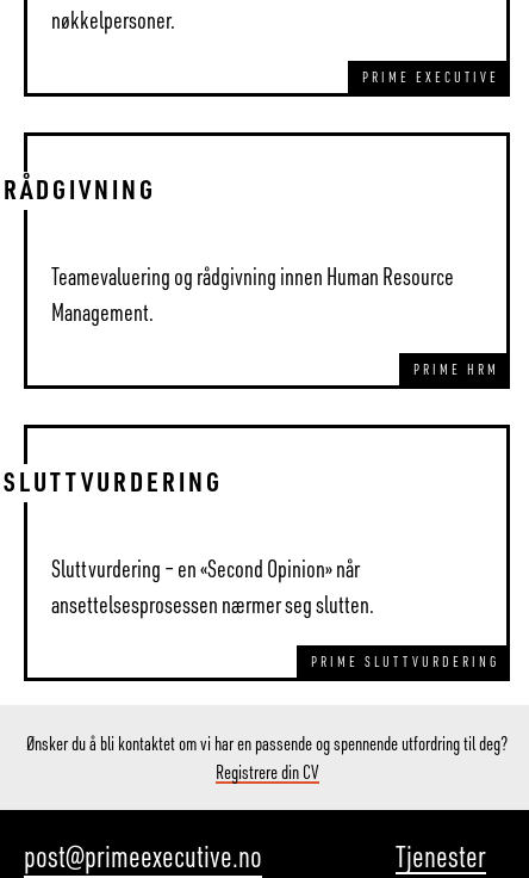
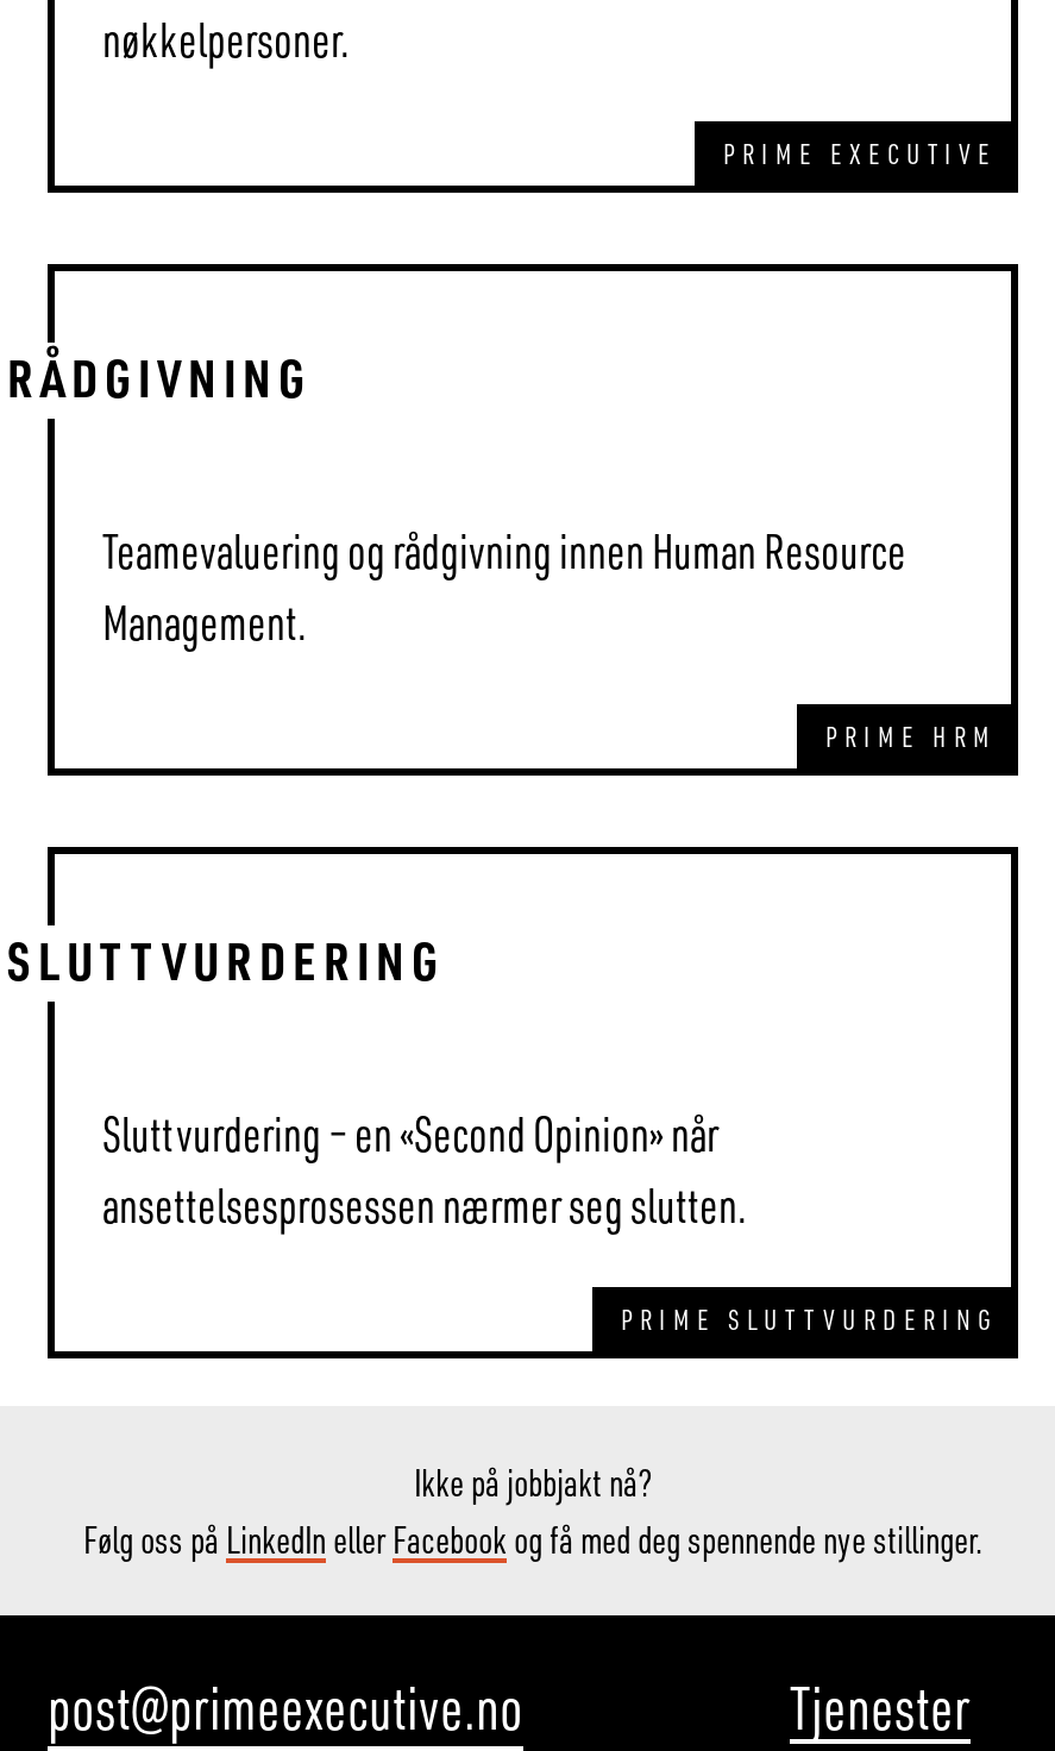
[26,730,508,783] Ønsker du å bli kontaktet om vi har en passende og spennende utfordring til deg? | Registrere din CV -> [83,1455,982,1562] Ikke på jobbjakt nå? | Følg oss på LinkedIn eller Facebook og få med deg spennende nye stillinger.

